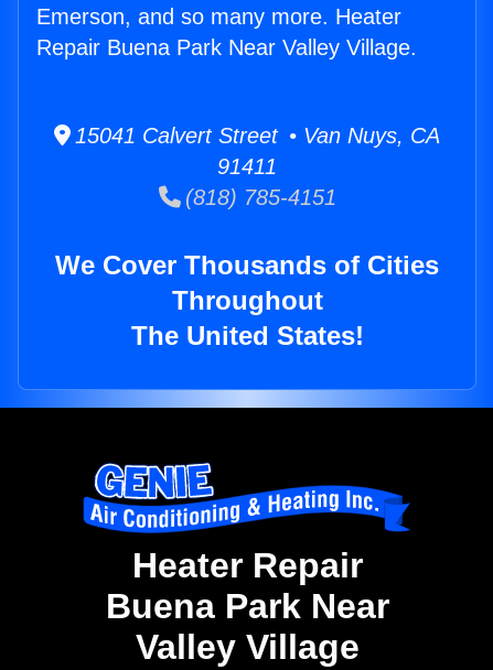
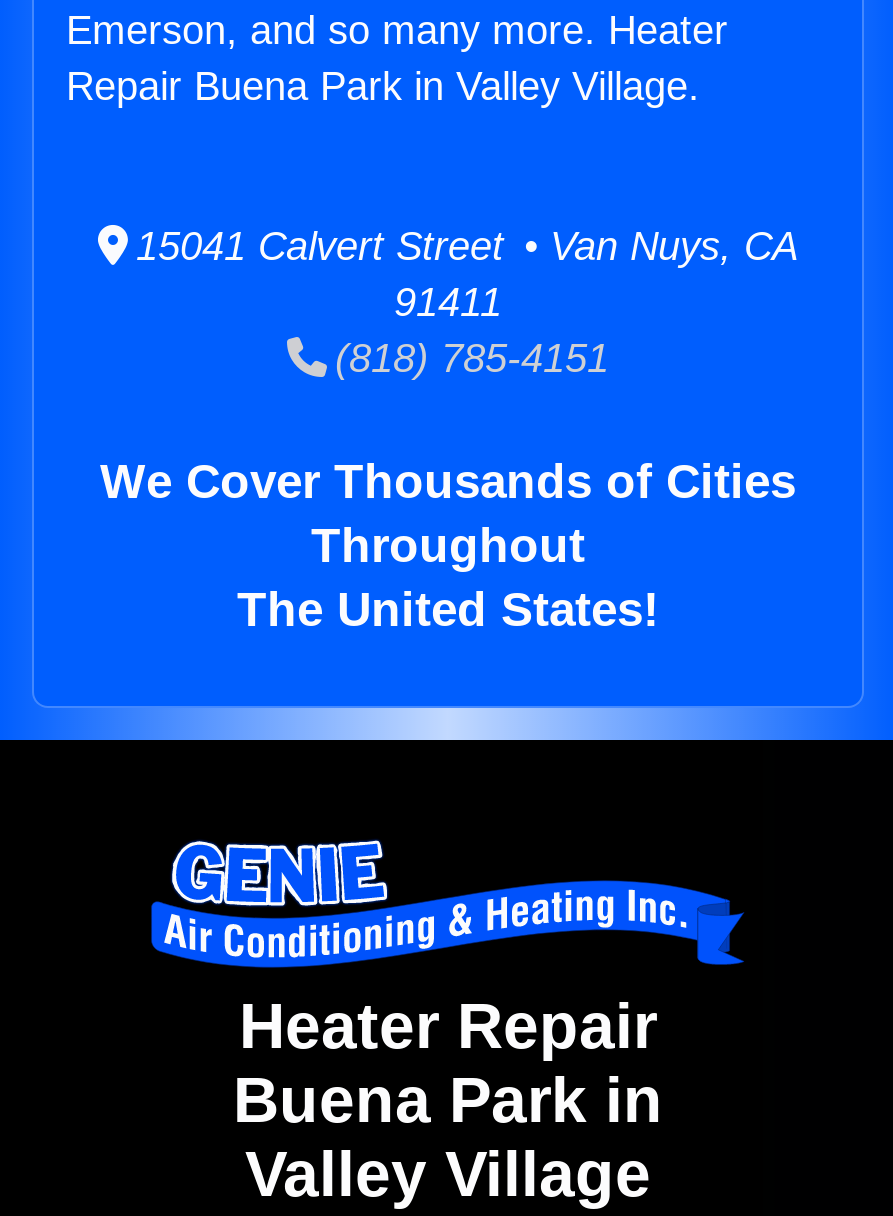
[36,35,417,60] Repair Buena Park Near Valley Village. -> [66,64,700,108] Repair Buena Park in Valley Village.
[105,587,389,626] Buena Park Near -> [233,1065,663,1137] Buena Park in

